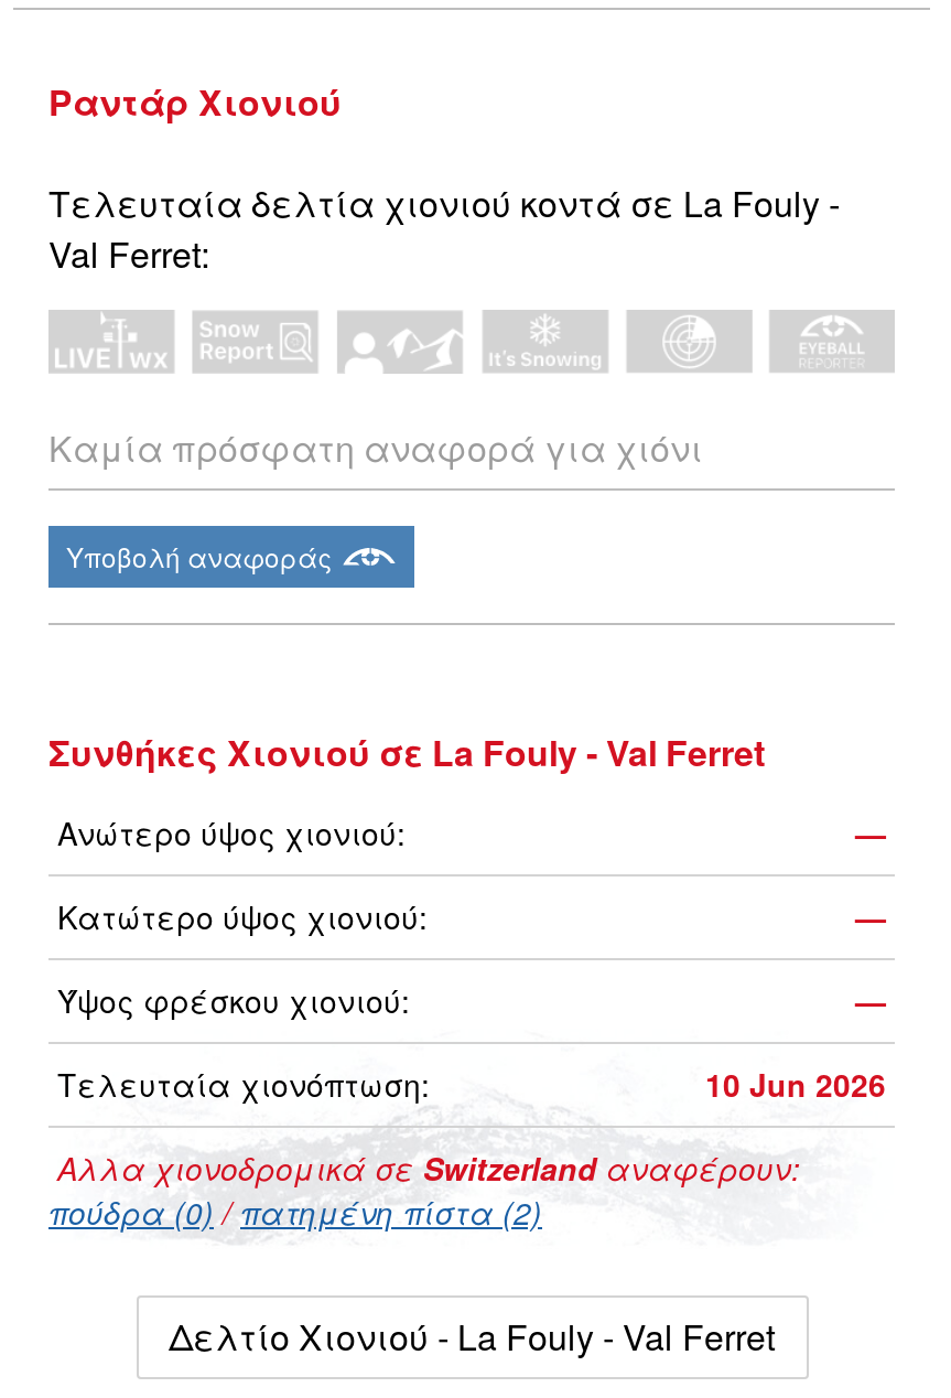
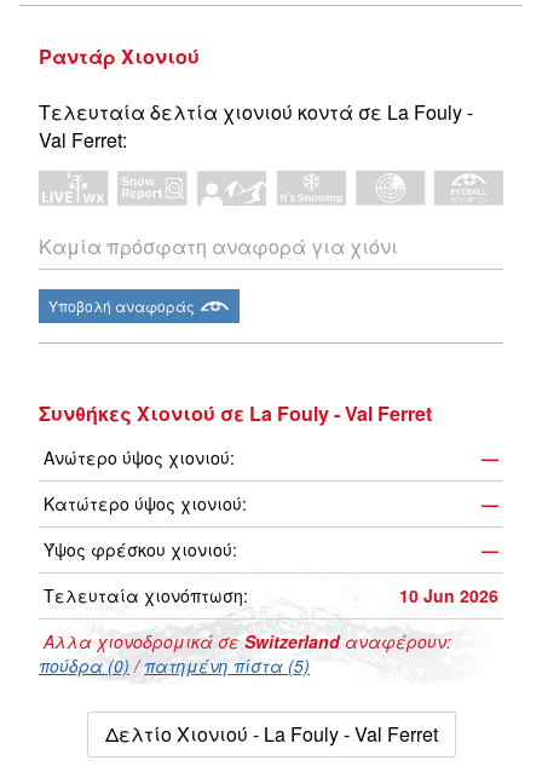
[48,1190,542,1234] πούδρα (0) /πατημένη πίστα (2) -> [39,653,310,678] πούδρα (0) /πατημένη πίστα (5)

